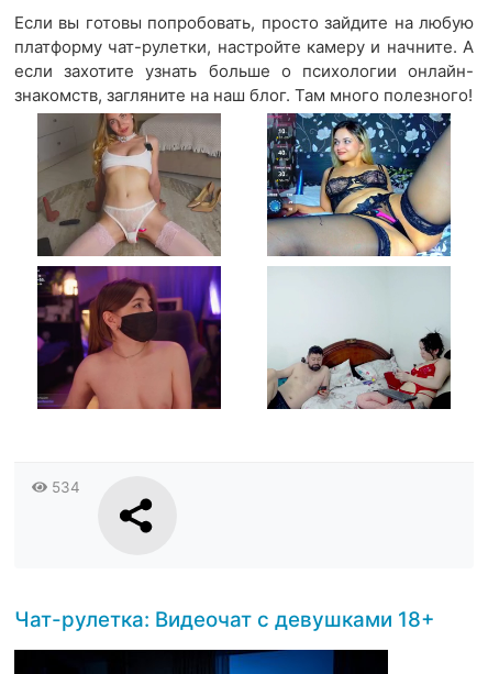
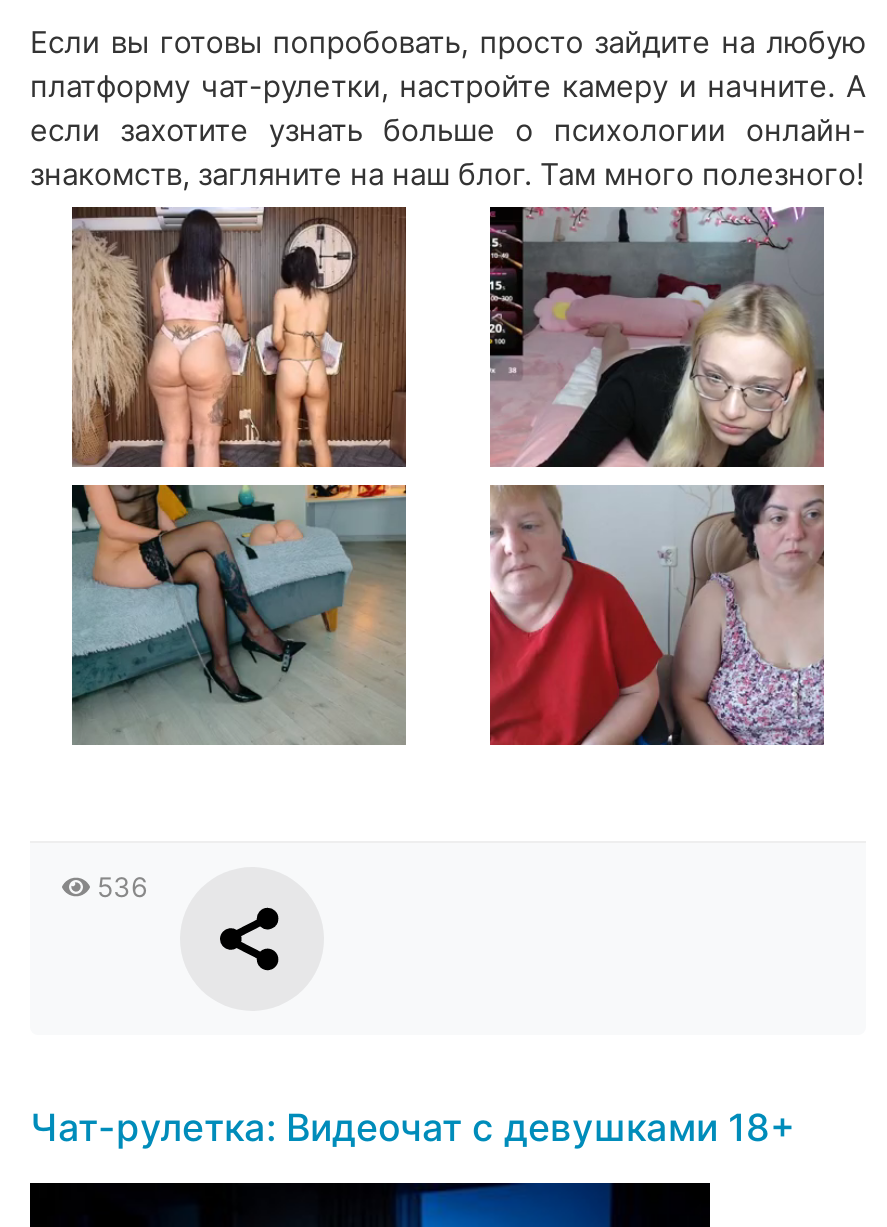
[37,112,221,257] [image] -> [72,207,406,467] [image]
[266,112,452,257] [image] -> [488,205,826,469] [image]
[36,265,222,410] [image] -> [70,483,408,745] [image]
[267,266,452,410] [image] -> [488,483,826,747] [image]
[47,478,80,496] 534 -> [89,871,147,903] 536

